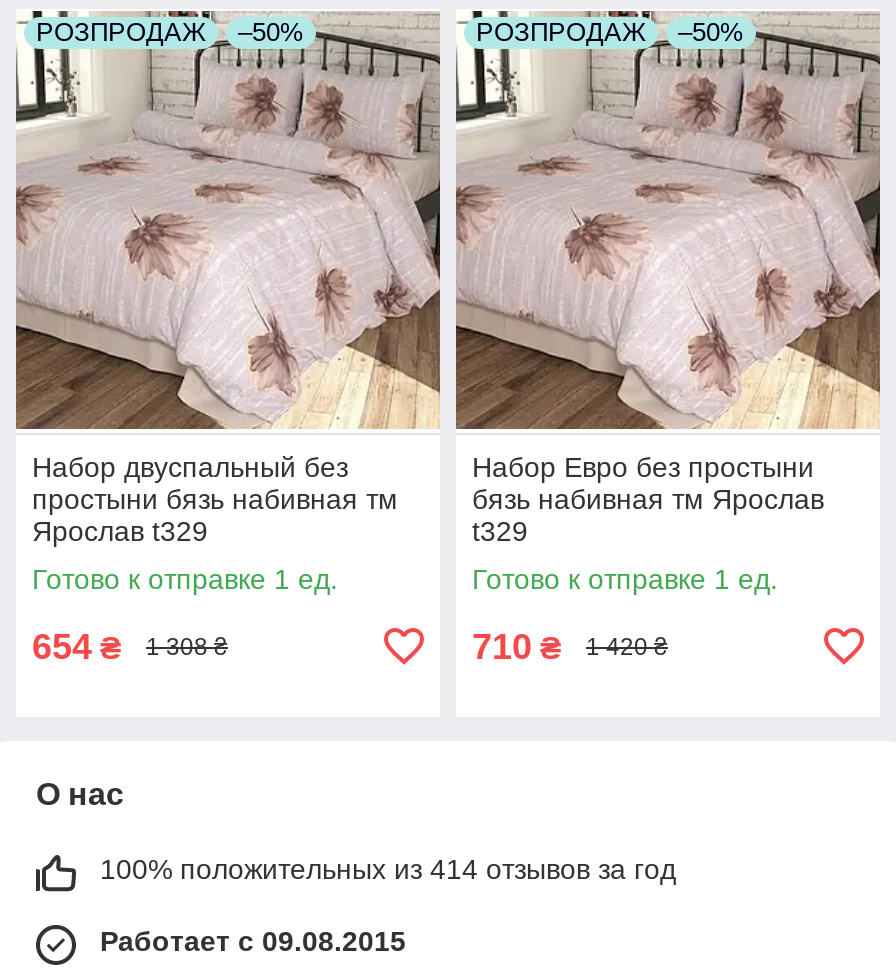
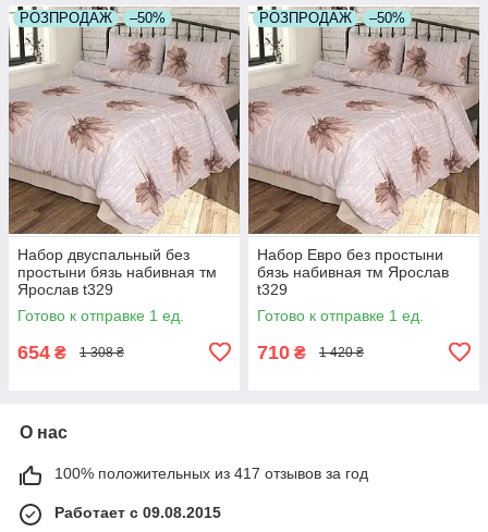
[100,853,676,885] 100% положительных из 414 отзывов за год -> [54,464,368,482] 100% положительных из 417 отзывов за год

